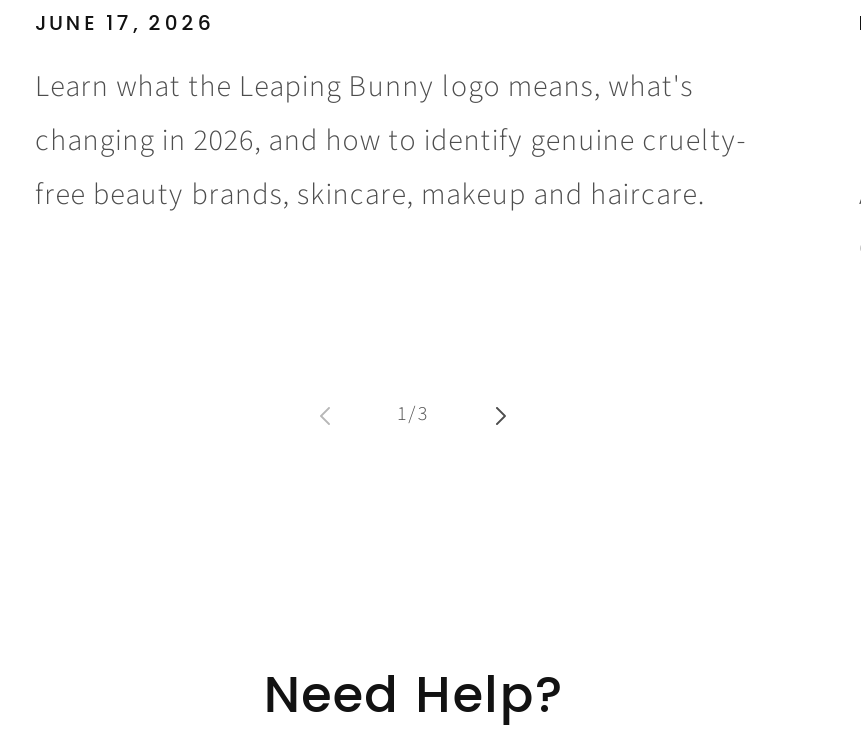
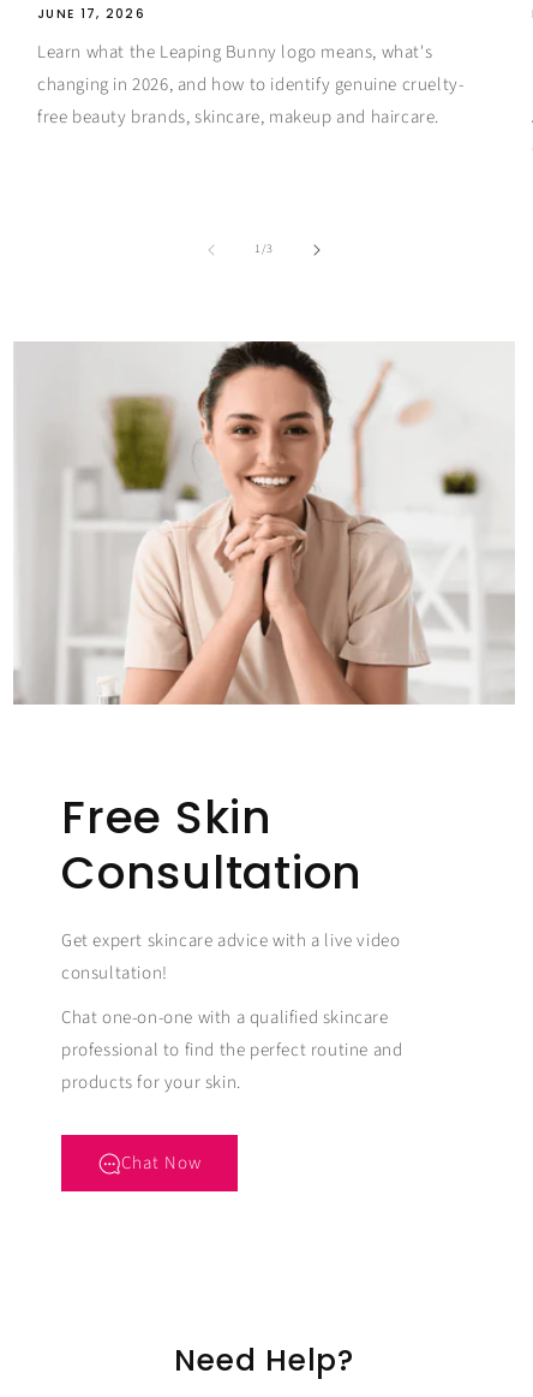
none -> [13,340,515,706] [image]
none -> [61,786,403,1175] Free Skin | Consultation | Get expert skincare advice with a live video | consultation! | Chat one-on-one with a qualified skincare | professional to find the perfect routine and | products for your skin. | Chat Now

